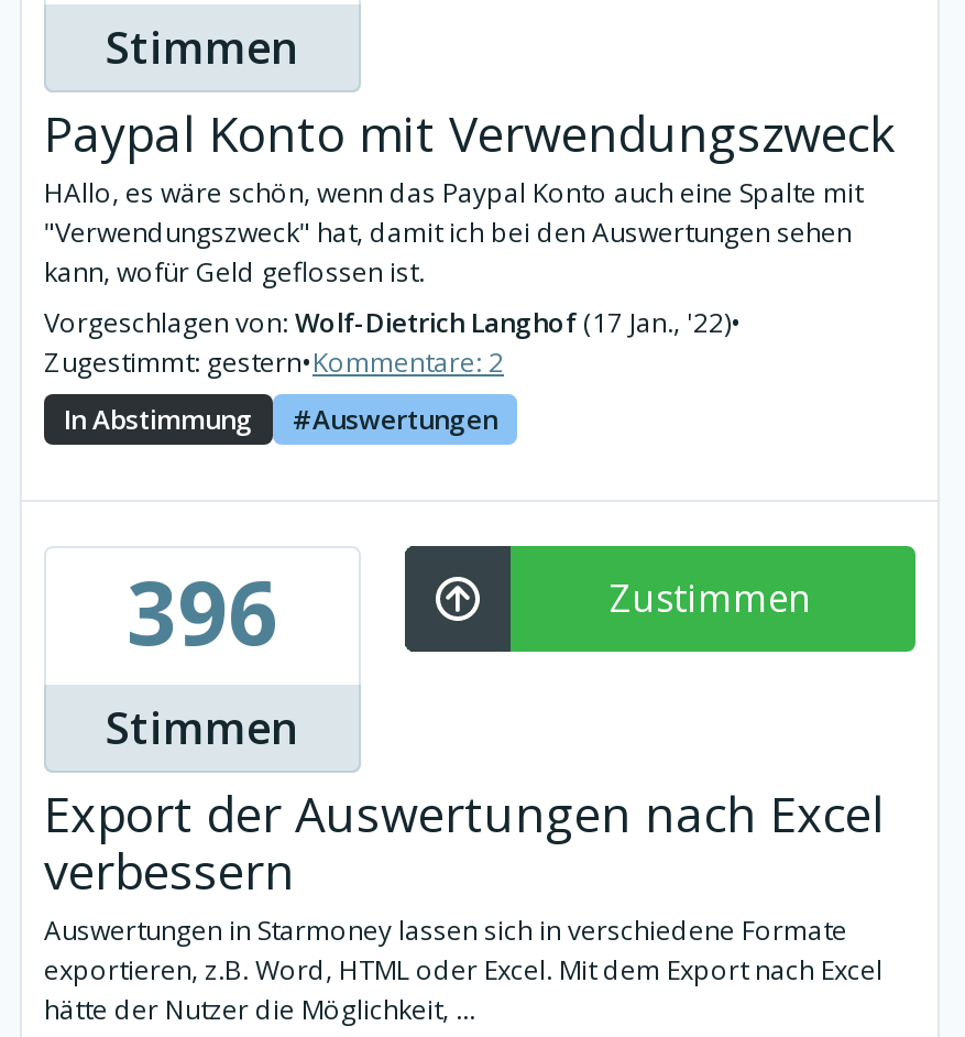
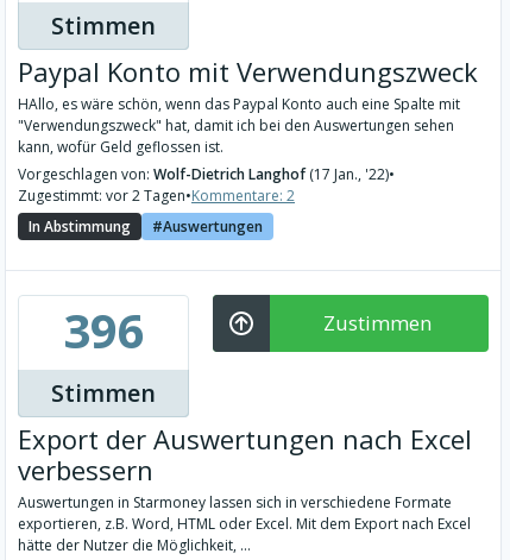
[44,343,504,381] Zugestimmt: gestern•Kommentare: 2 -> [18,185,295,206] Zugestimmt: vor 2 Tagen•Kommentare: 2

